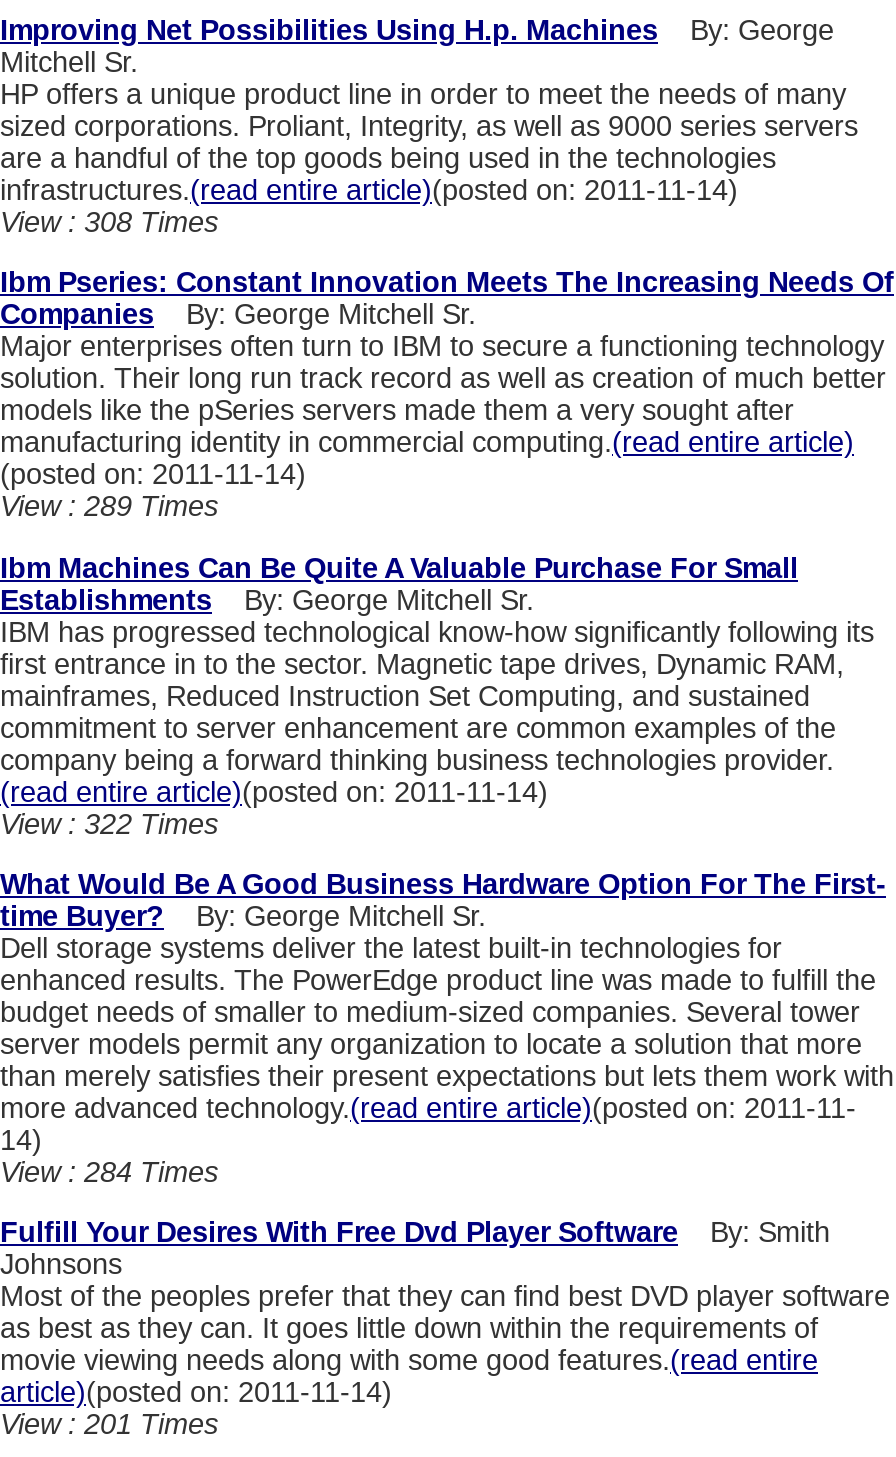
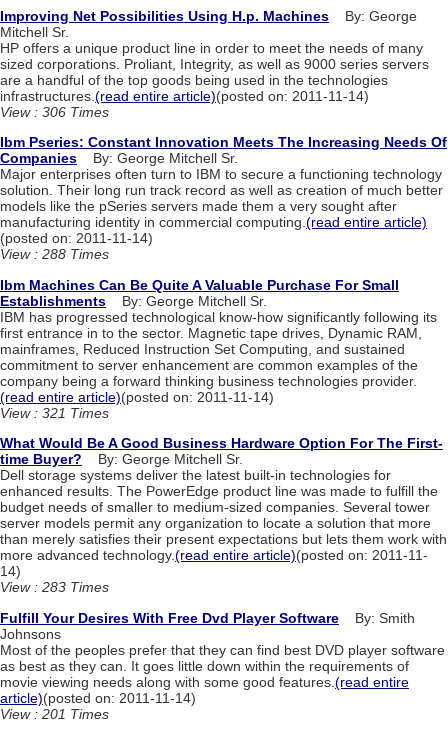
[0,206,218,238] View : 308 Times -> [0,104,109,120] View : 306 Times
[0,491,218,523] View : 289 Times -> [0,246,109,262] View : 288 Times
[0,808,218,840] View : 322 Times -> [0,405,109,421] View : 321 Times
[0,1156,218,1188] View : 284 Times -> [0,579,109,595] View : 283 Times

